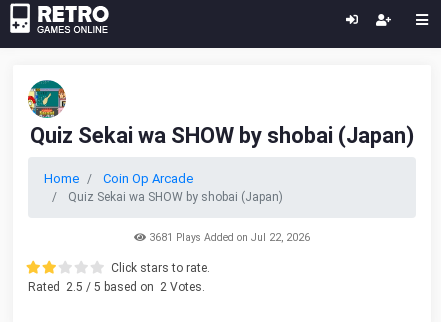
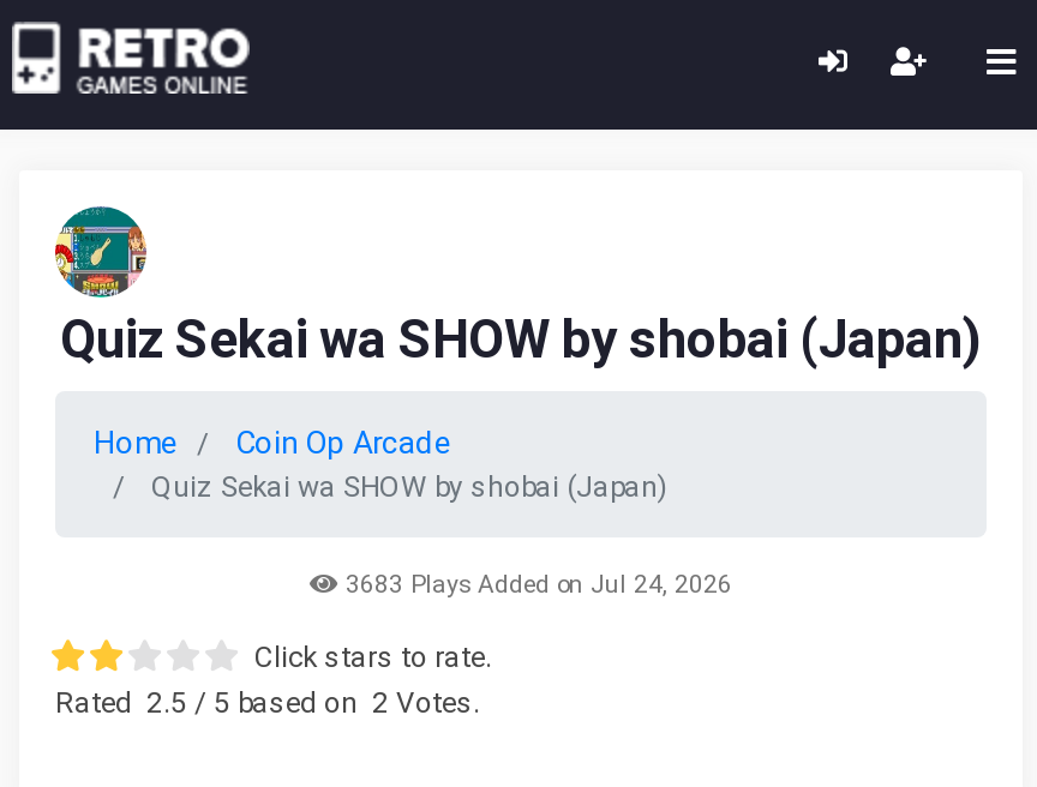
[146,231,310,244] 3681 Plays Added on Jul 22, 2026 -> [338,569,732,600] 3683 Plays Added on Jul 24, 2026

